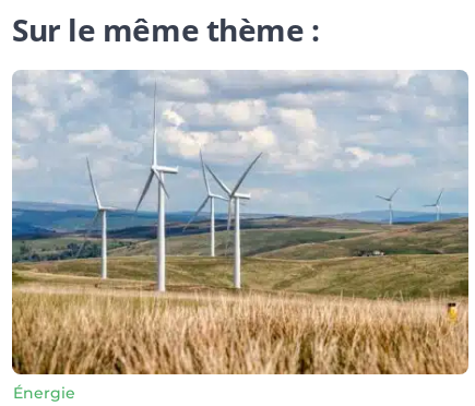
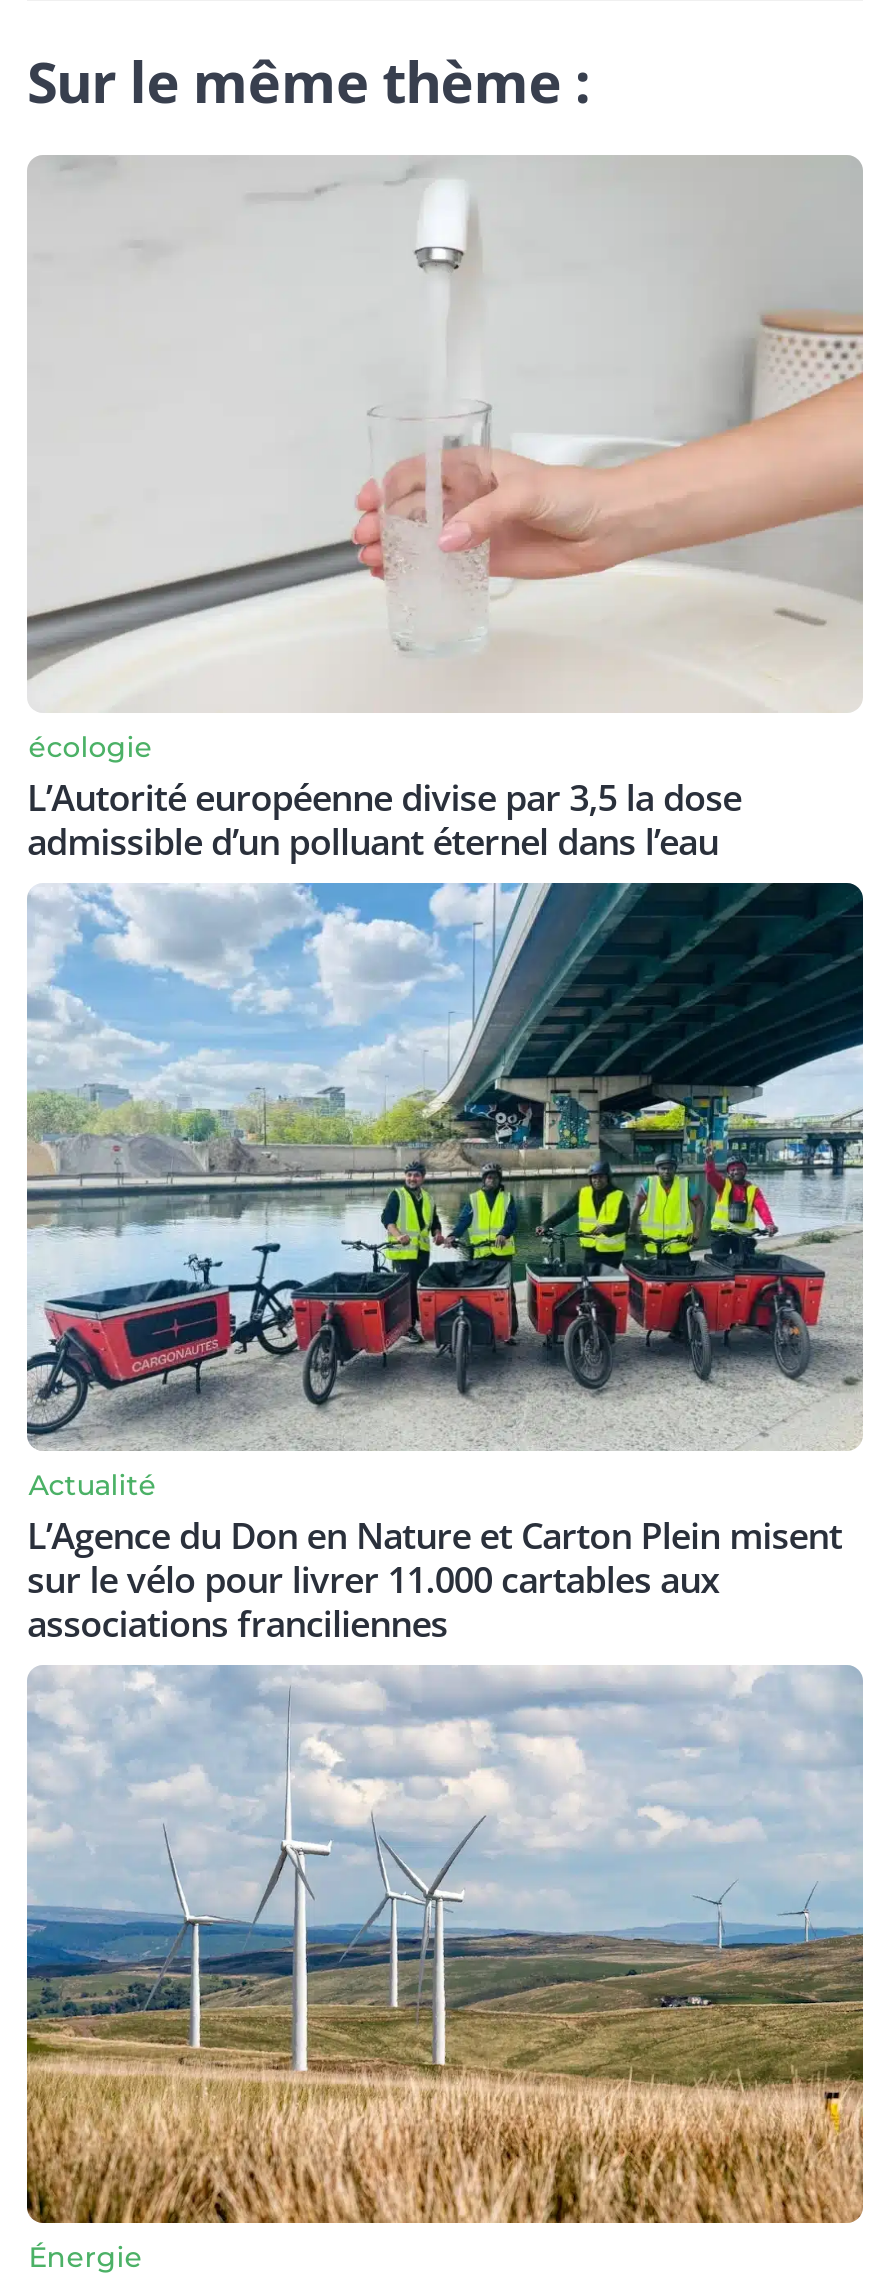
none -> [25,880,865,1647] [image] | Actualité | L’Agence du Don en Nature et Carton Plein misent | sur le vélo pour livrer 11.000 cartables aux | associations franciliennes
none -> [27,156,863,864] [image] | écologie | L’Autorité européenne divise par 3,5 la dose | admissible d’un polluant éternel dans l’eau

